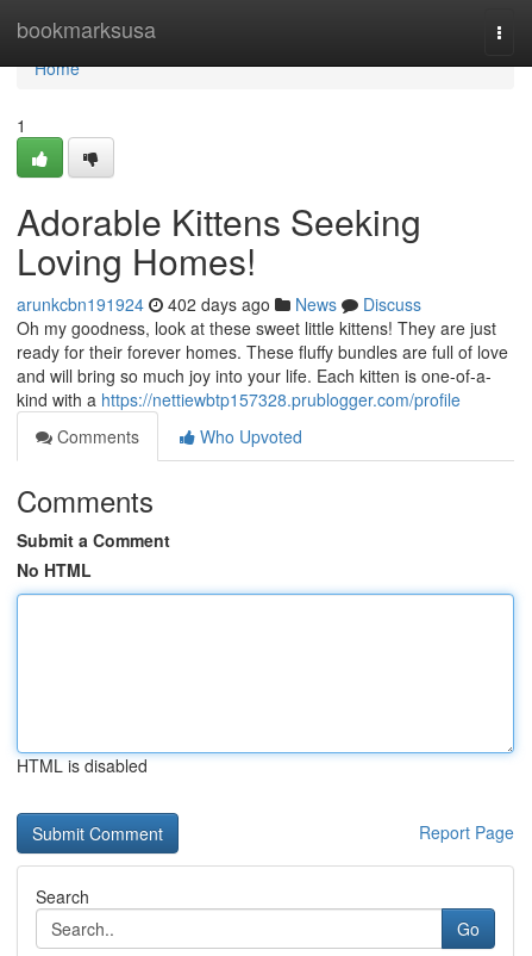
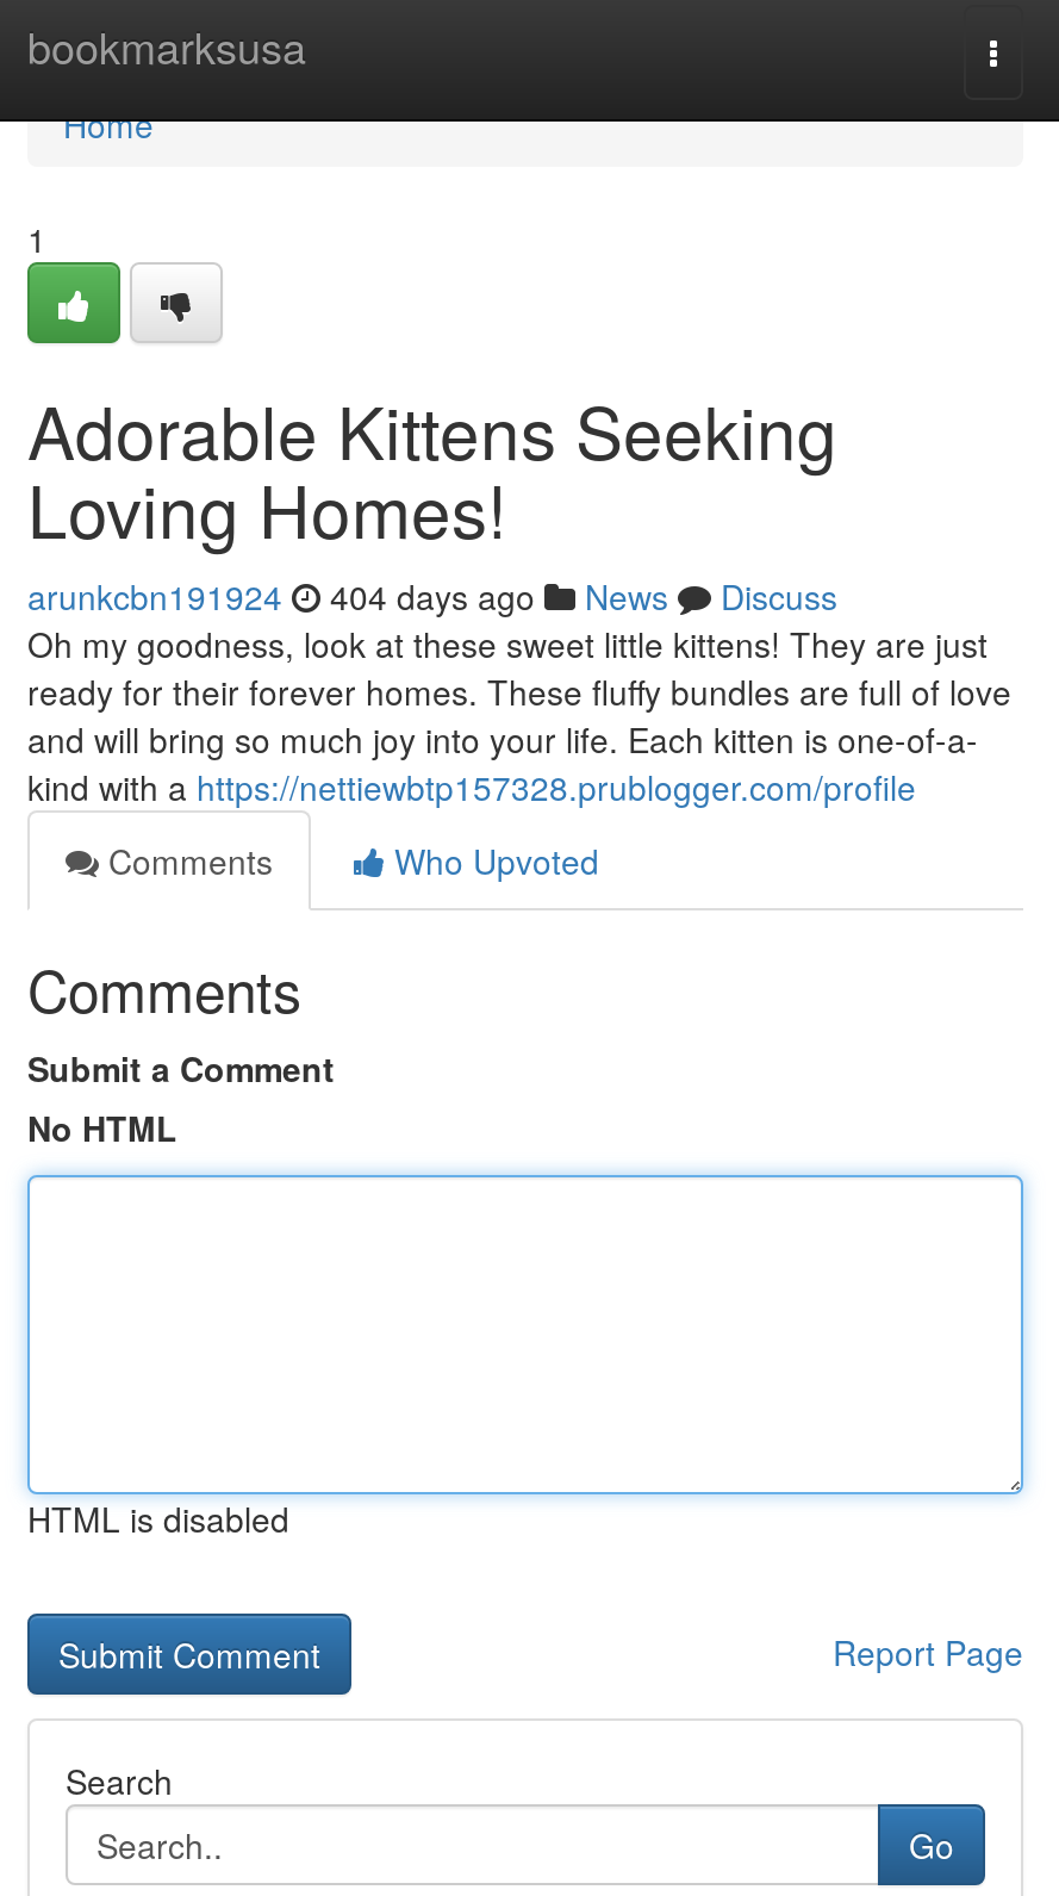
[17,292,421,316] arunkcbn191924 402 days ago News Discuss -> [27,572,837,620] arunkcbn191924 404 days ago News Discuss

